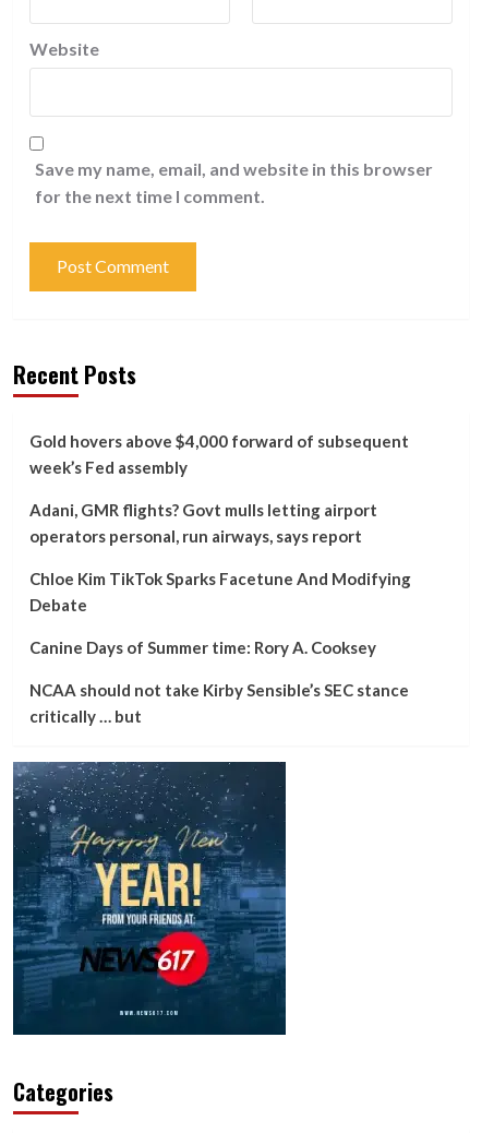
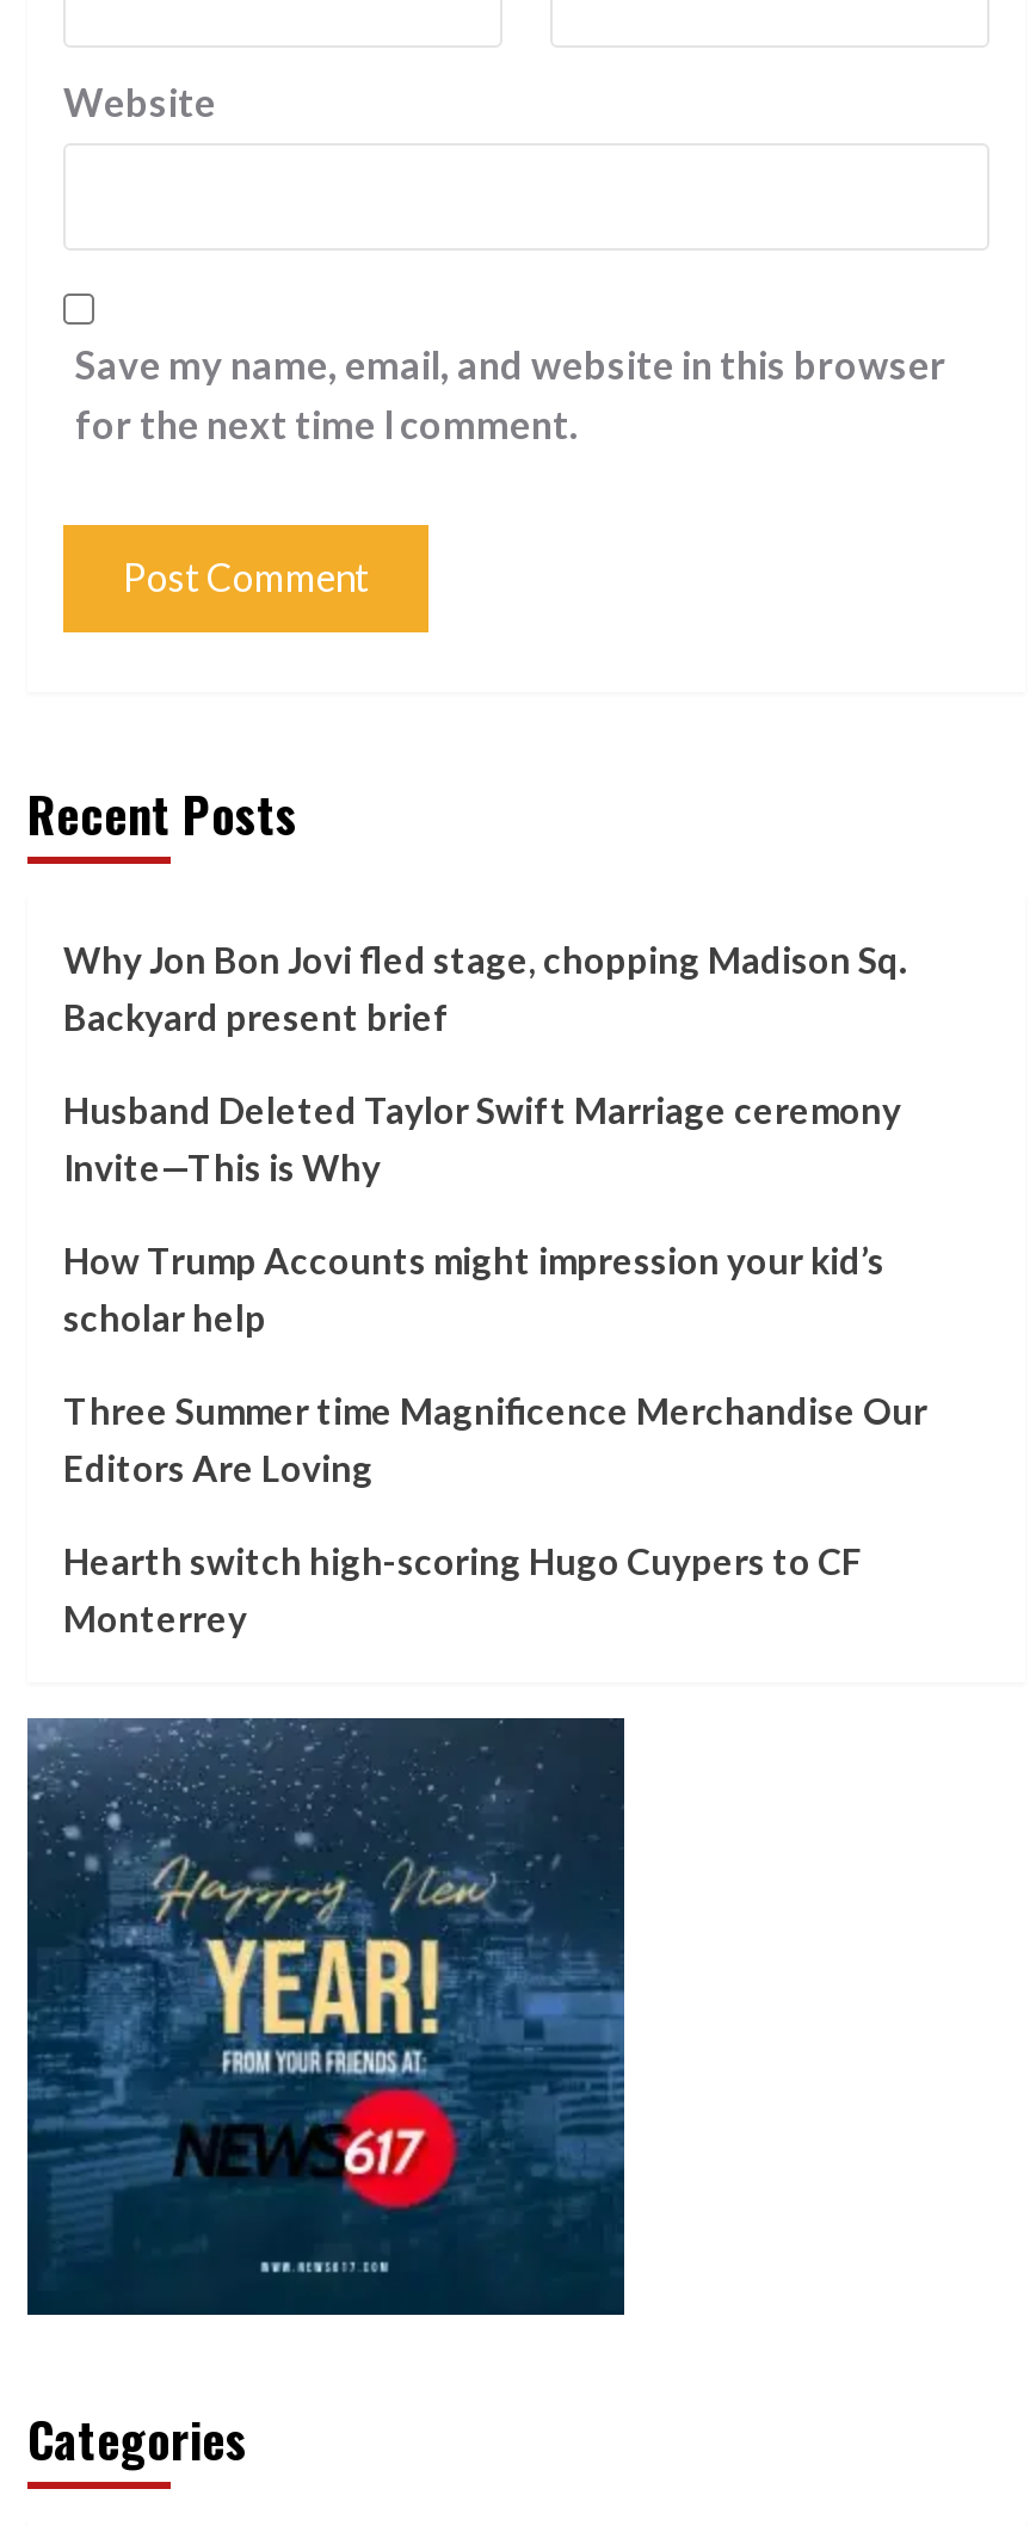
[29,431,409,477] Gold hovers above $4,000 forward of subsequent | week’s Fed assembly -> [63,938,906,1038] Why Jon Bon Jovi fled stage, chopping Madison Sq. | Backyard present brief
[29,500,377,546] Adani, GMR flights? Govt mulls letting airport | operators personal, run airways, says report -> [63,1088,901,1188] Husband Deleted Taylor Swift Marriage ceremony | Invite—This is Why
[29,569,411,615] Chloe Kim TikTok Sparks Facetune And Modifying | Debate -> [63,1239,884,1339] How Trump Accounts might impression your kid’s | scholar help
[29,637,376,657] Canine Days of Summer time: Rory A. Cooksey -> [63,1389,927,1489] Three Summer time Magnificence Merchandise Our | Editors Are Loving
[29,680,409,726] NCAA should not take Kirby Sensible’s SEC stance | critically … but -> [63,1539,863,1639] Hearth switch high-scoring Hugo Cuypers to CF | Monterrey

